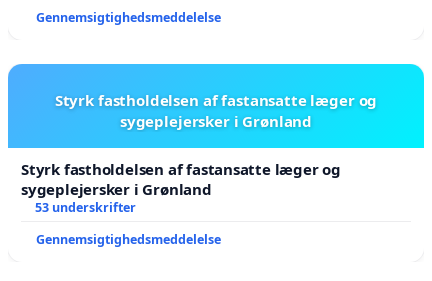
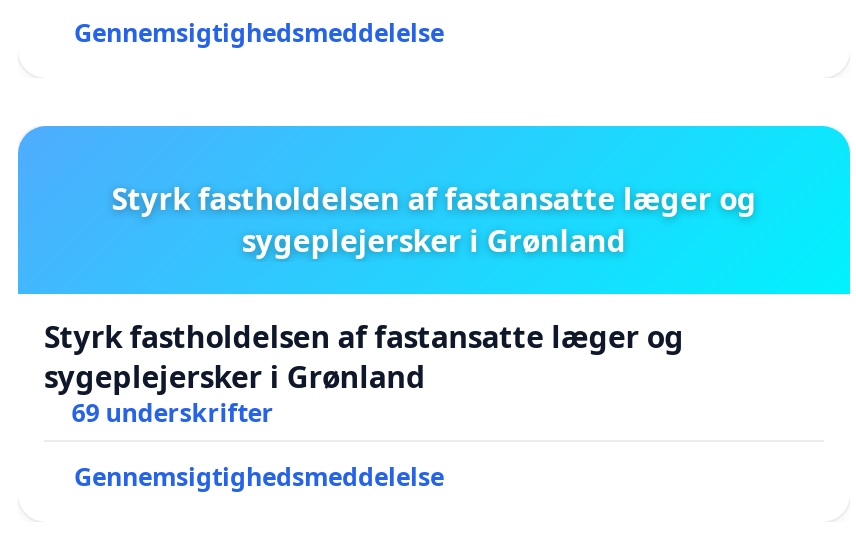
[35,199,136,216] 53 underskrifter -> [72,397,274,431] 69 underskrifter

